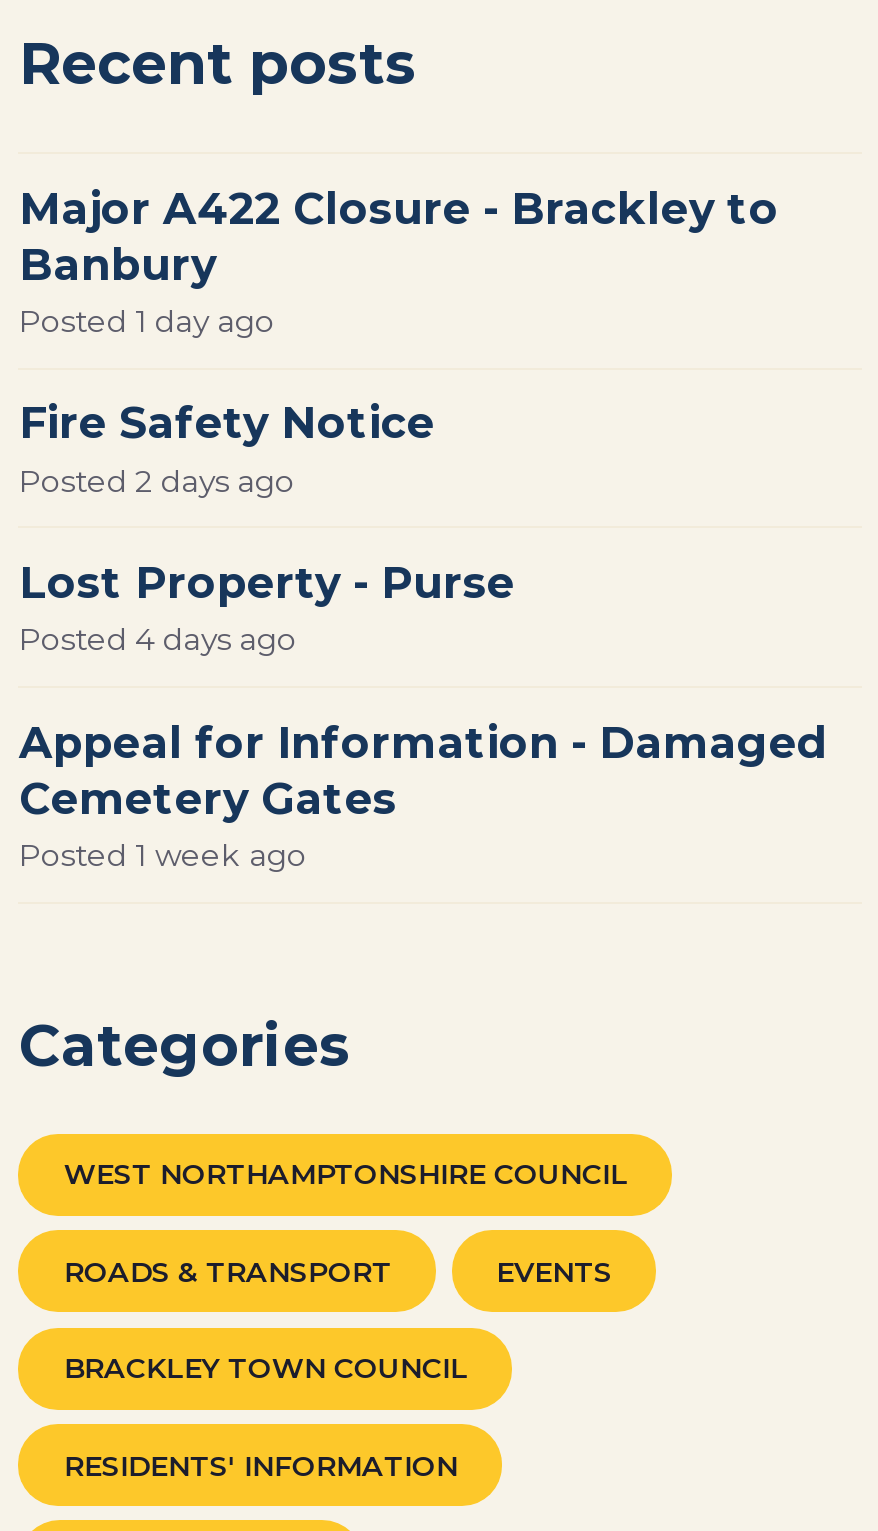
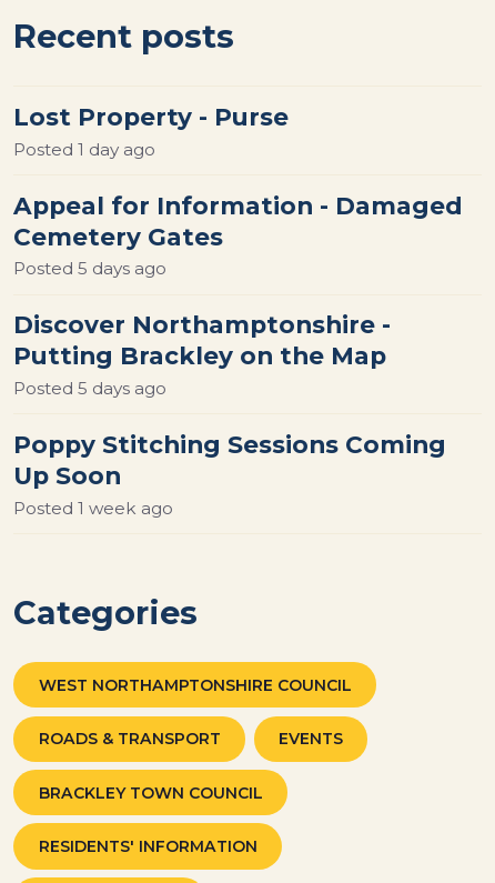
[19,181,779,499] Major A422 Closure - Brackley to | Banbury | Fire Safety Notice | Posted 2 days ago -> none
moved [19,302,275,340] -> [14,138,156,159]: Posted 1 day ago
moved [19,556,515,608] -> [14,102,289,131]: Lost Property - Purse
[19,621,297,659] Posted 4 days ago -> none
moved [19,715,829,823] -> [14,191,463,251]: Appeal for Information - Damaged | Cemetery Gates
none -> [14,258,447,490] Posted 5 days ago | Discover Northamptonshire - | Putting Brackley on the Map | Posted 5 days ago | Poppy Stitching Sessions Coming | Up Soon

